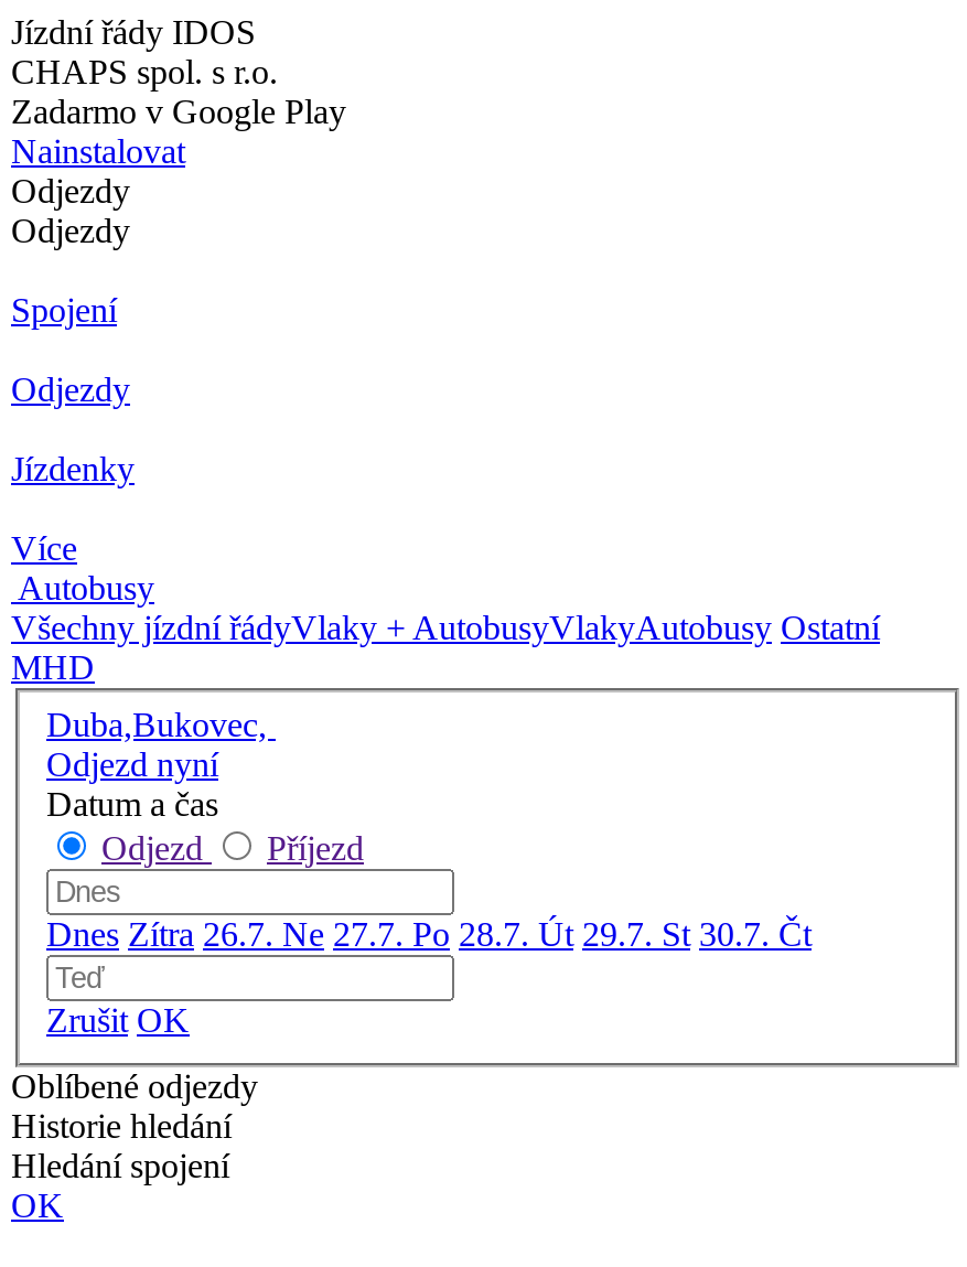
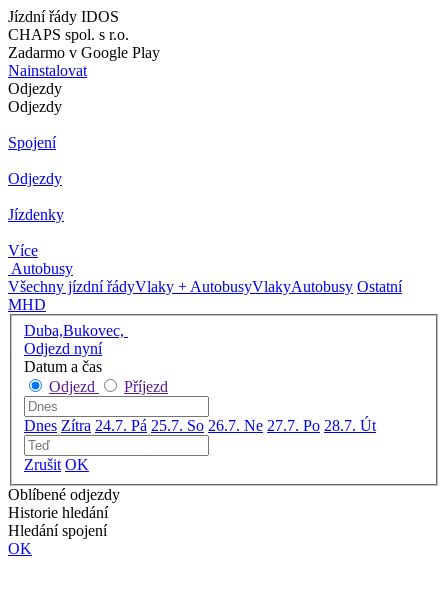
[46,914,812,952] Dnes Zítra 26.7. Ne 27.7. Po 28.7. Út 29.7. St 30.7. Čt -> [24,417,376,434] Dnes Zítra 24.7. Pá 25.7. So 26.7. Ne 27.7. Po 28.7. Út

